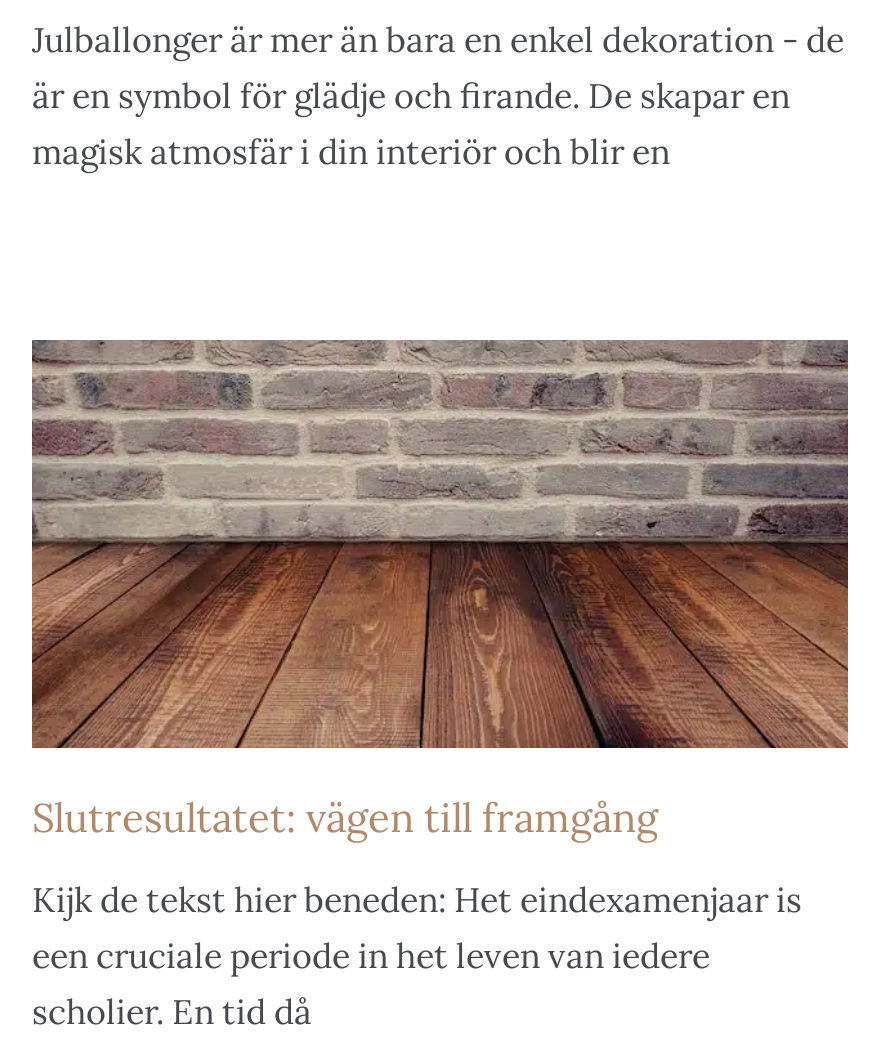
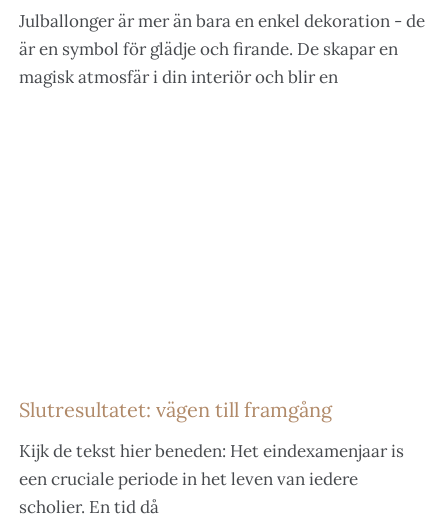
[30,338,850,750] [image] -> none

